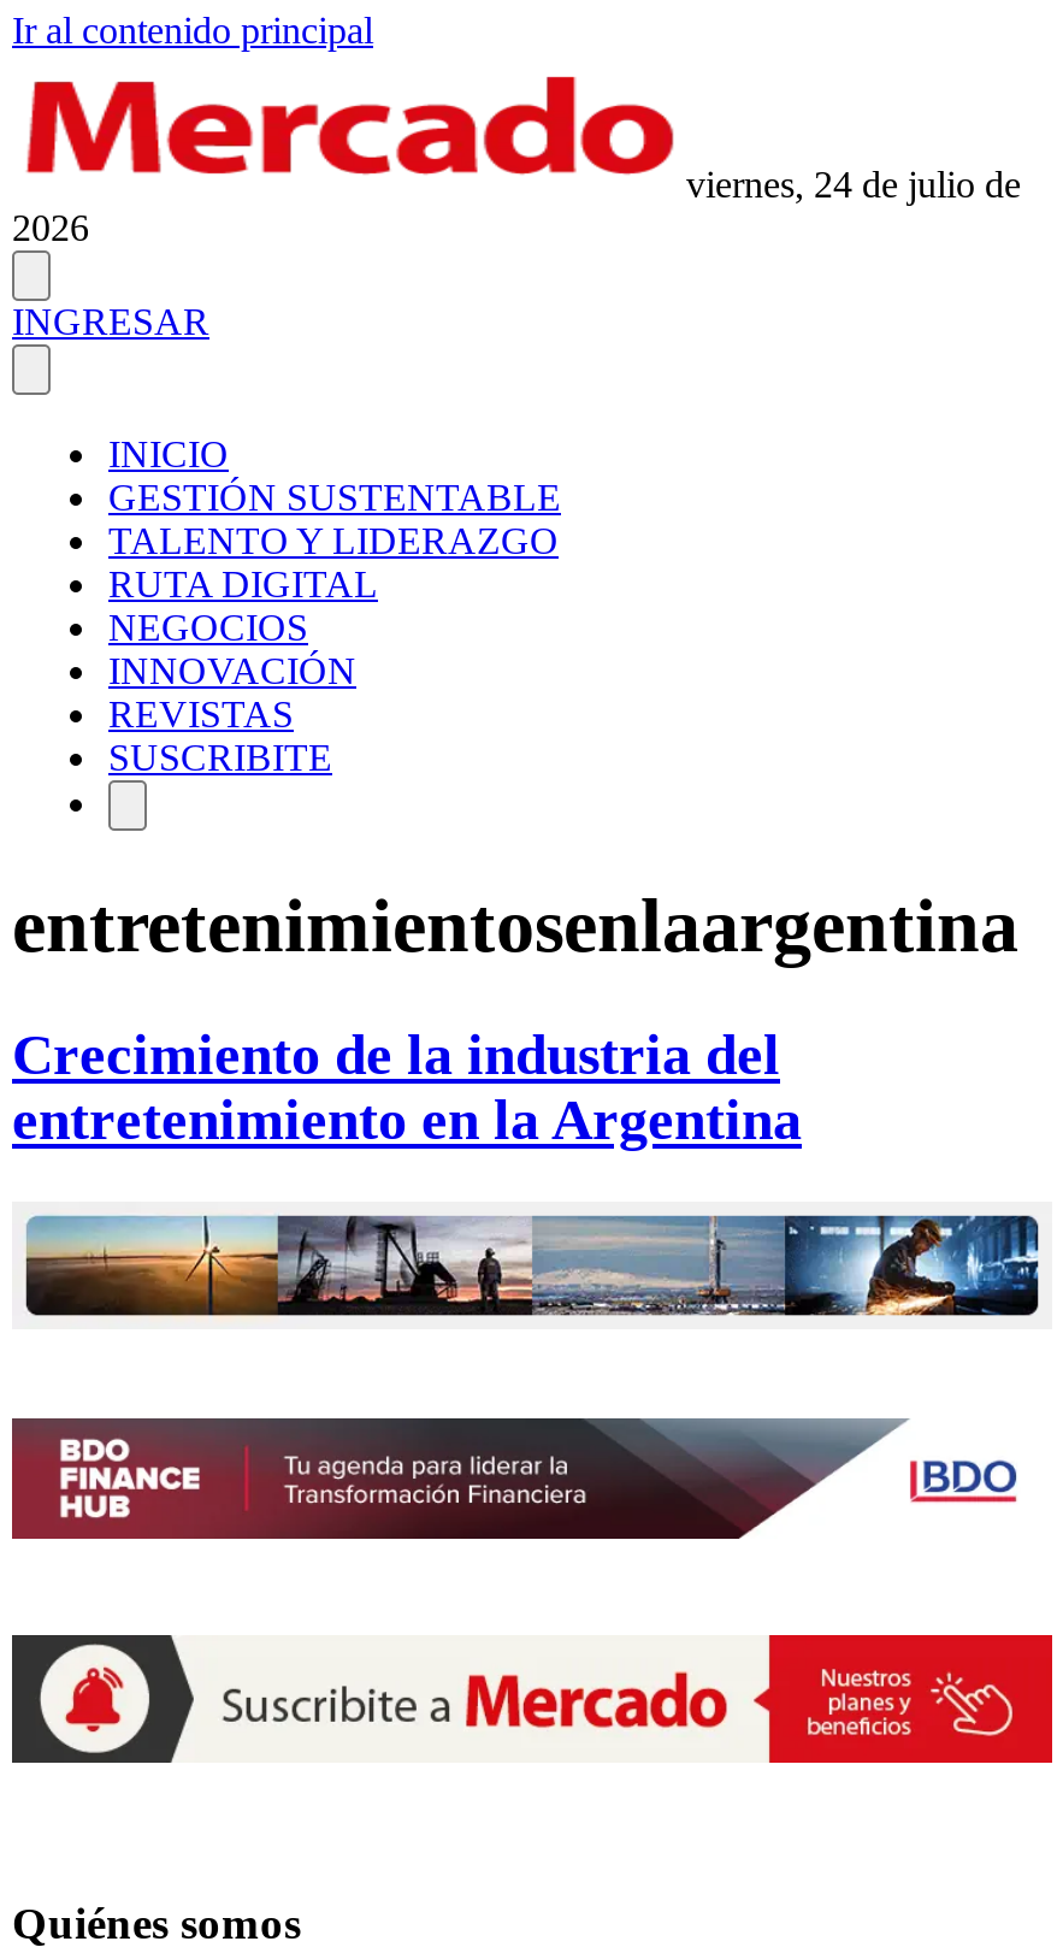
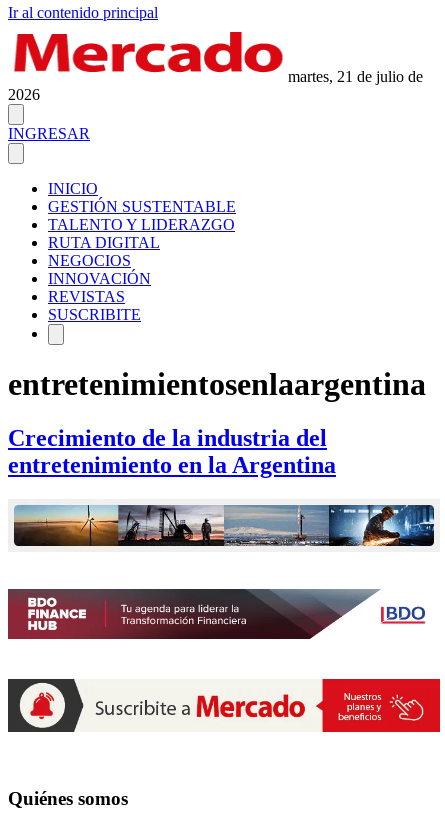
[686,164,1021,205] viernes, 24 de julio de -> [288,68,423,85] martes, 21 de julio de

